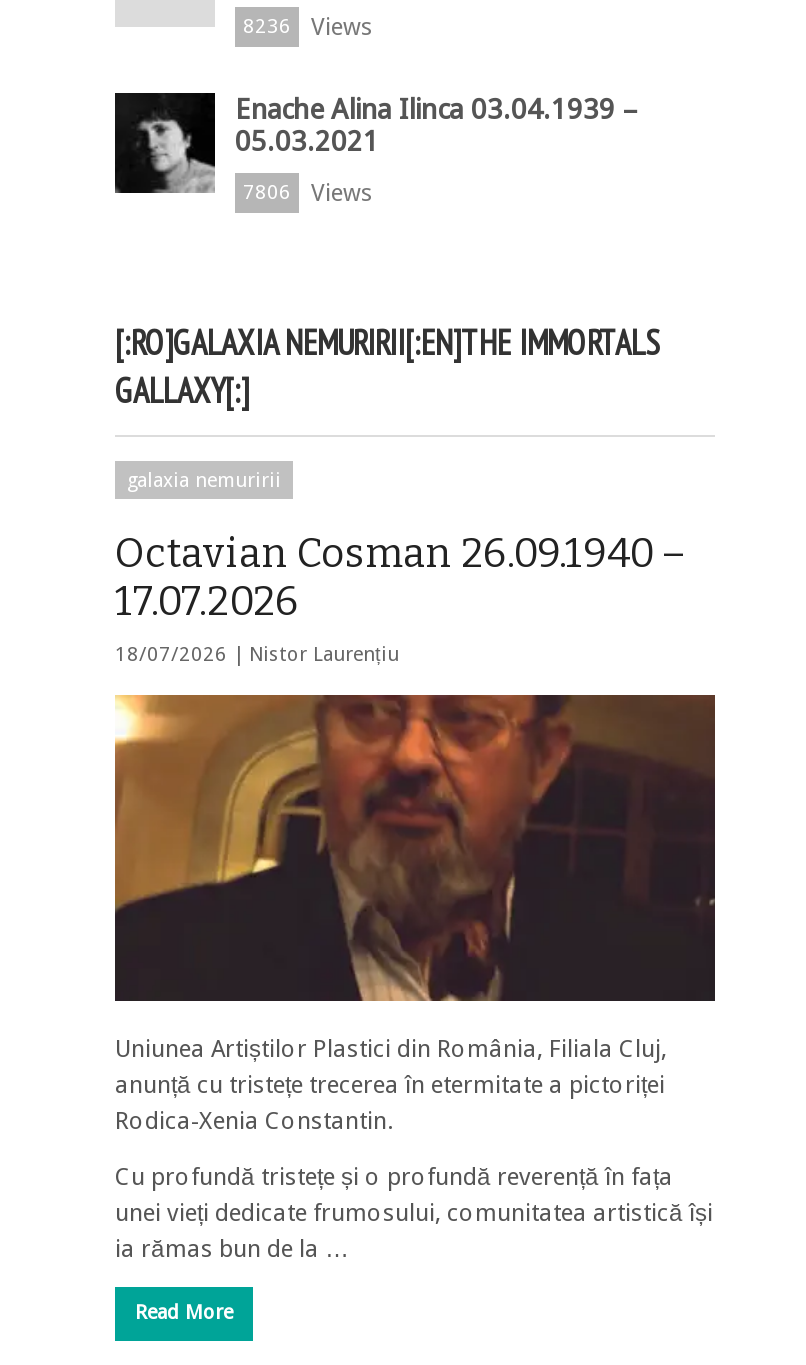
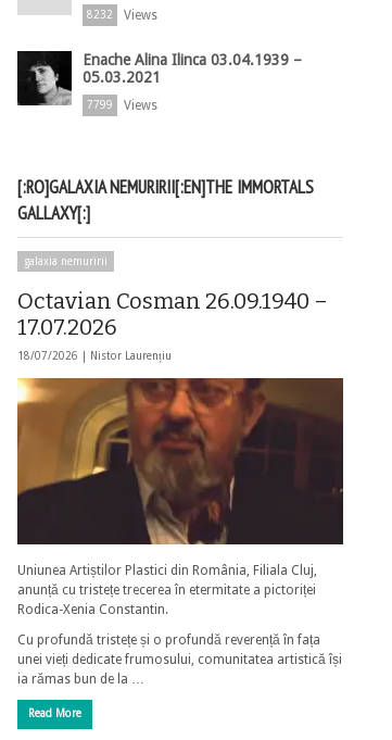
[243,13,373,41] 8236 Views -> [87,7,157,23] 8232 Views
[243,179,373,207] 7806 Views -> [87,98,157,113] 7799 Views

